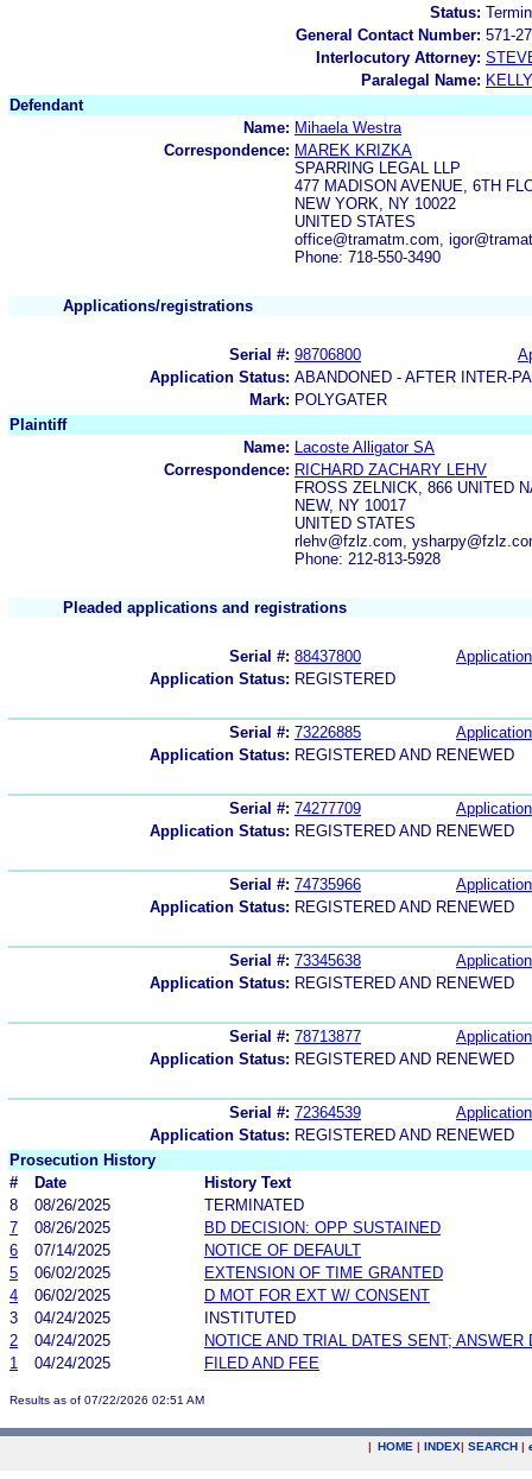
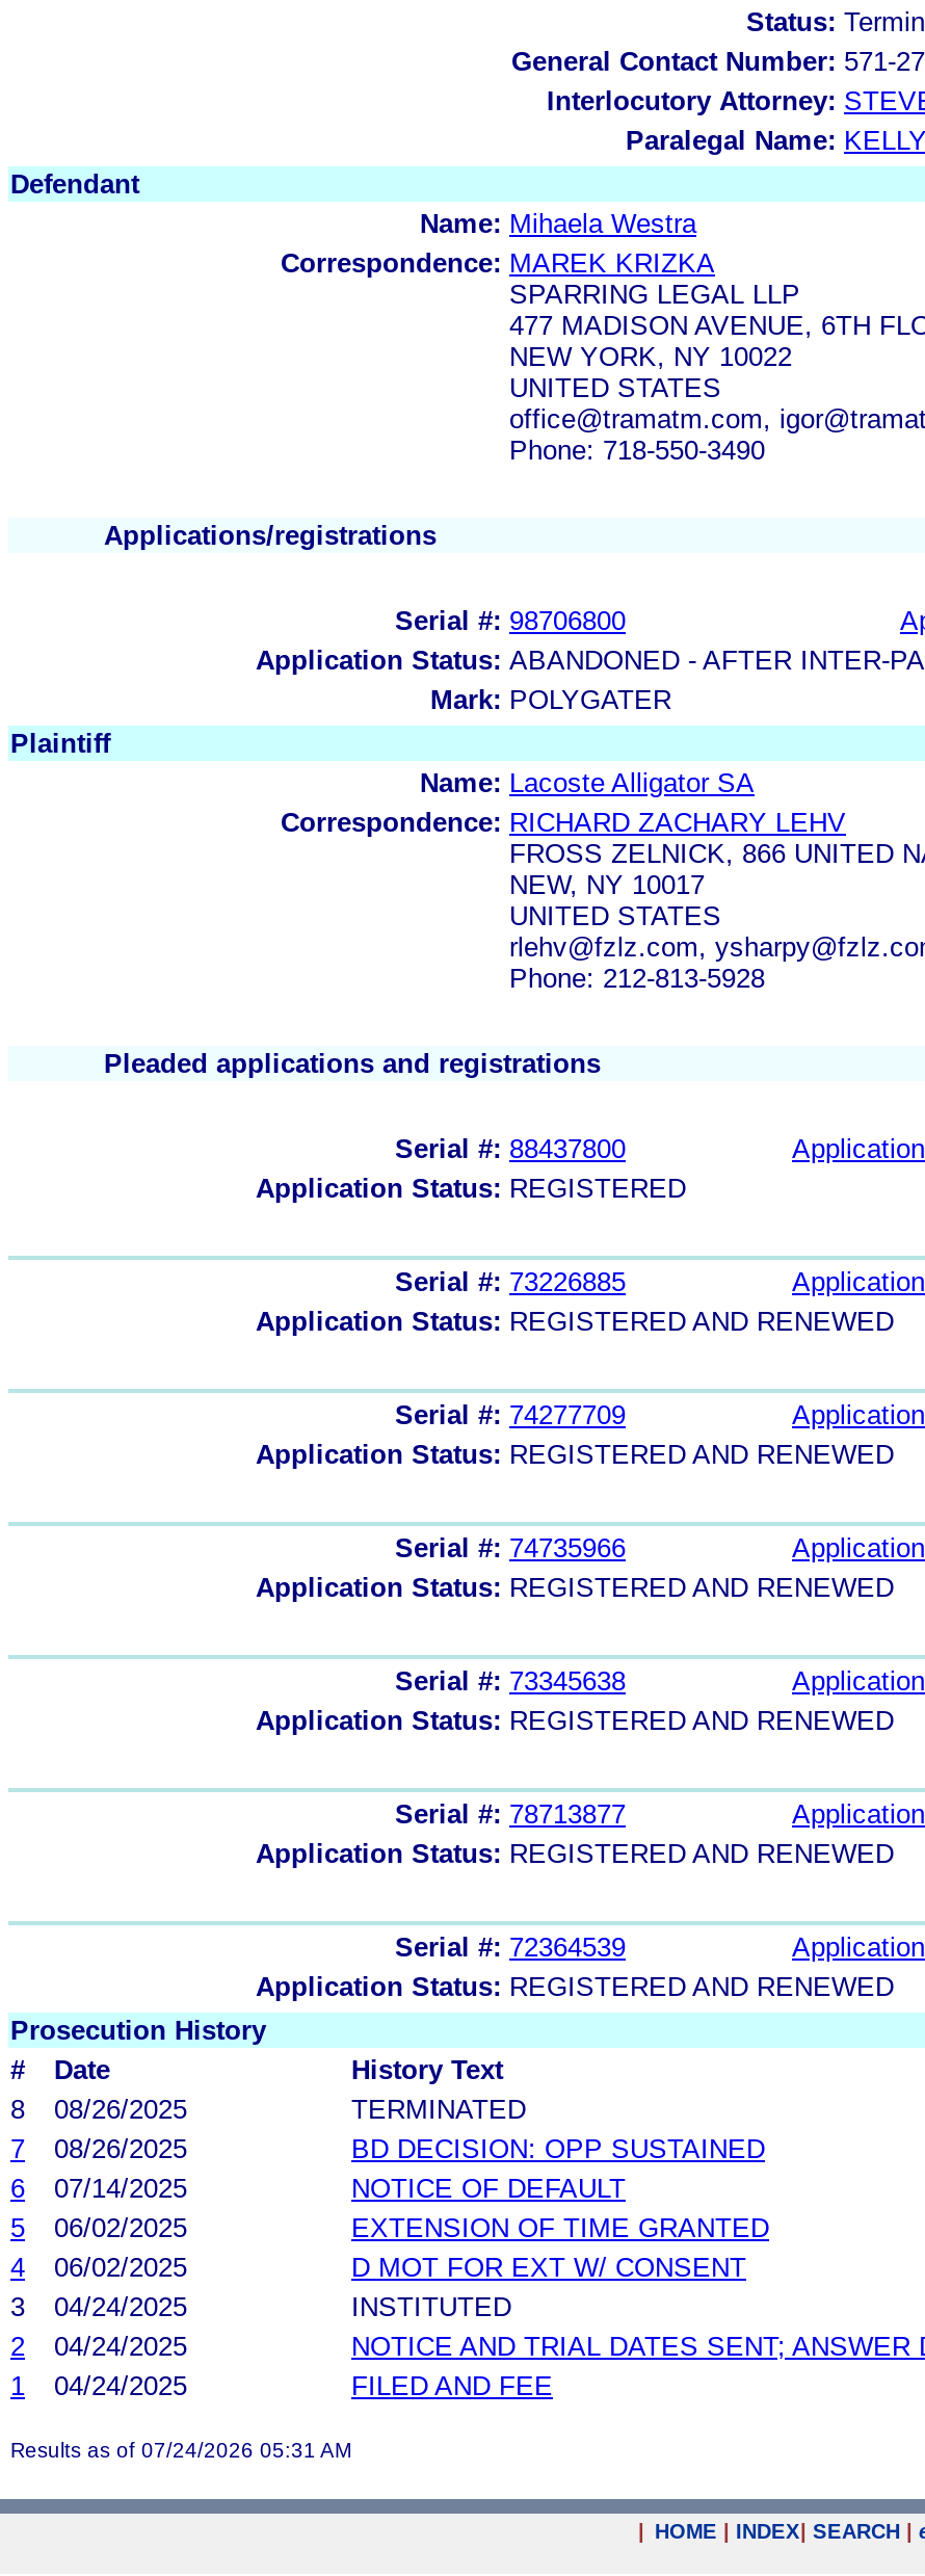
[9,1393,204,1406] Results as of 07/22/2026 02:51 AM -> [10,2439,351,2461] Results as of 07/24/2026 05:31 AM

